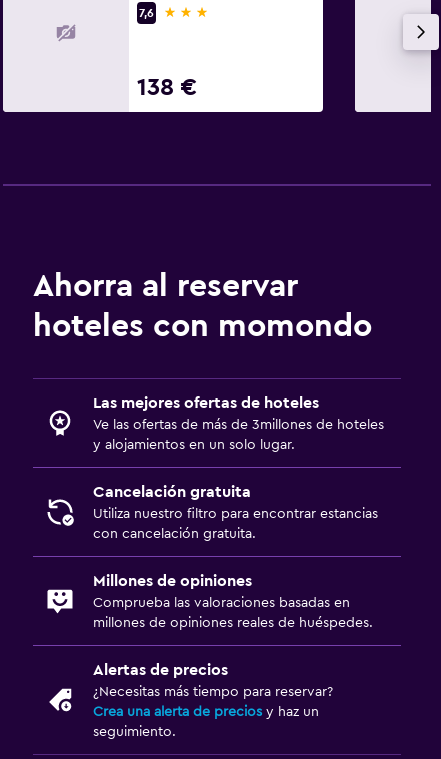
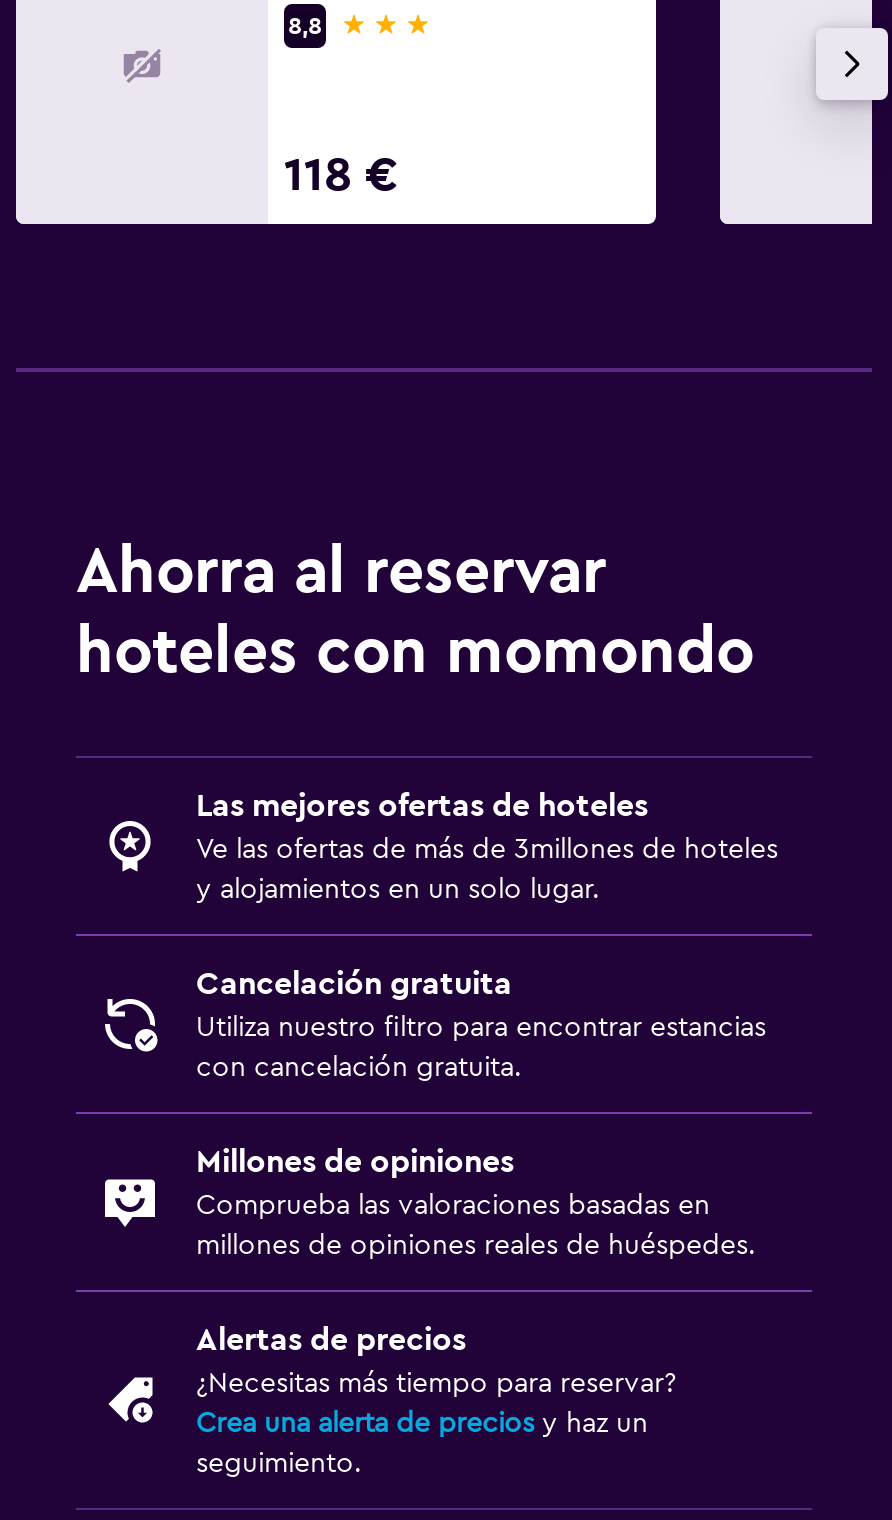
[139,6,154,18] 7,6 -> [288,13,322,37] 8,8
[137,75,197,99] 138 € -> [284,151,398,199] 118 €

